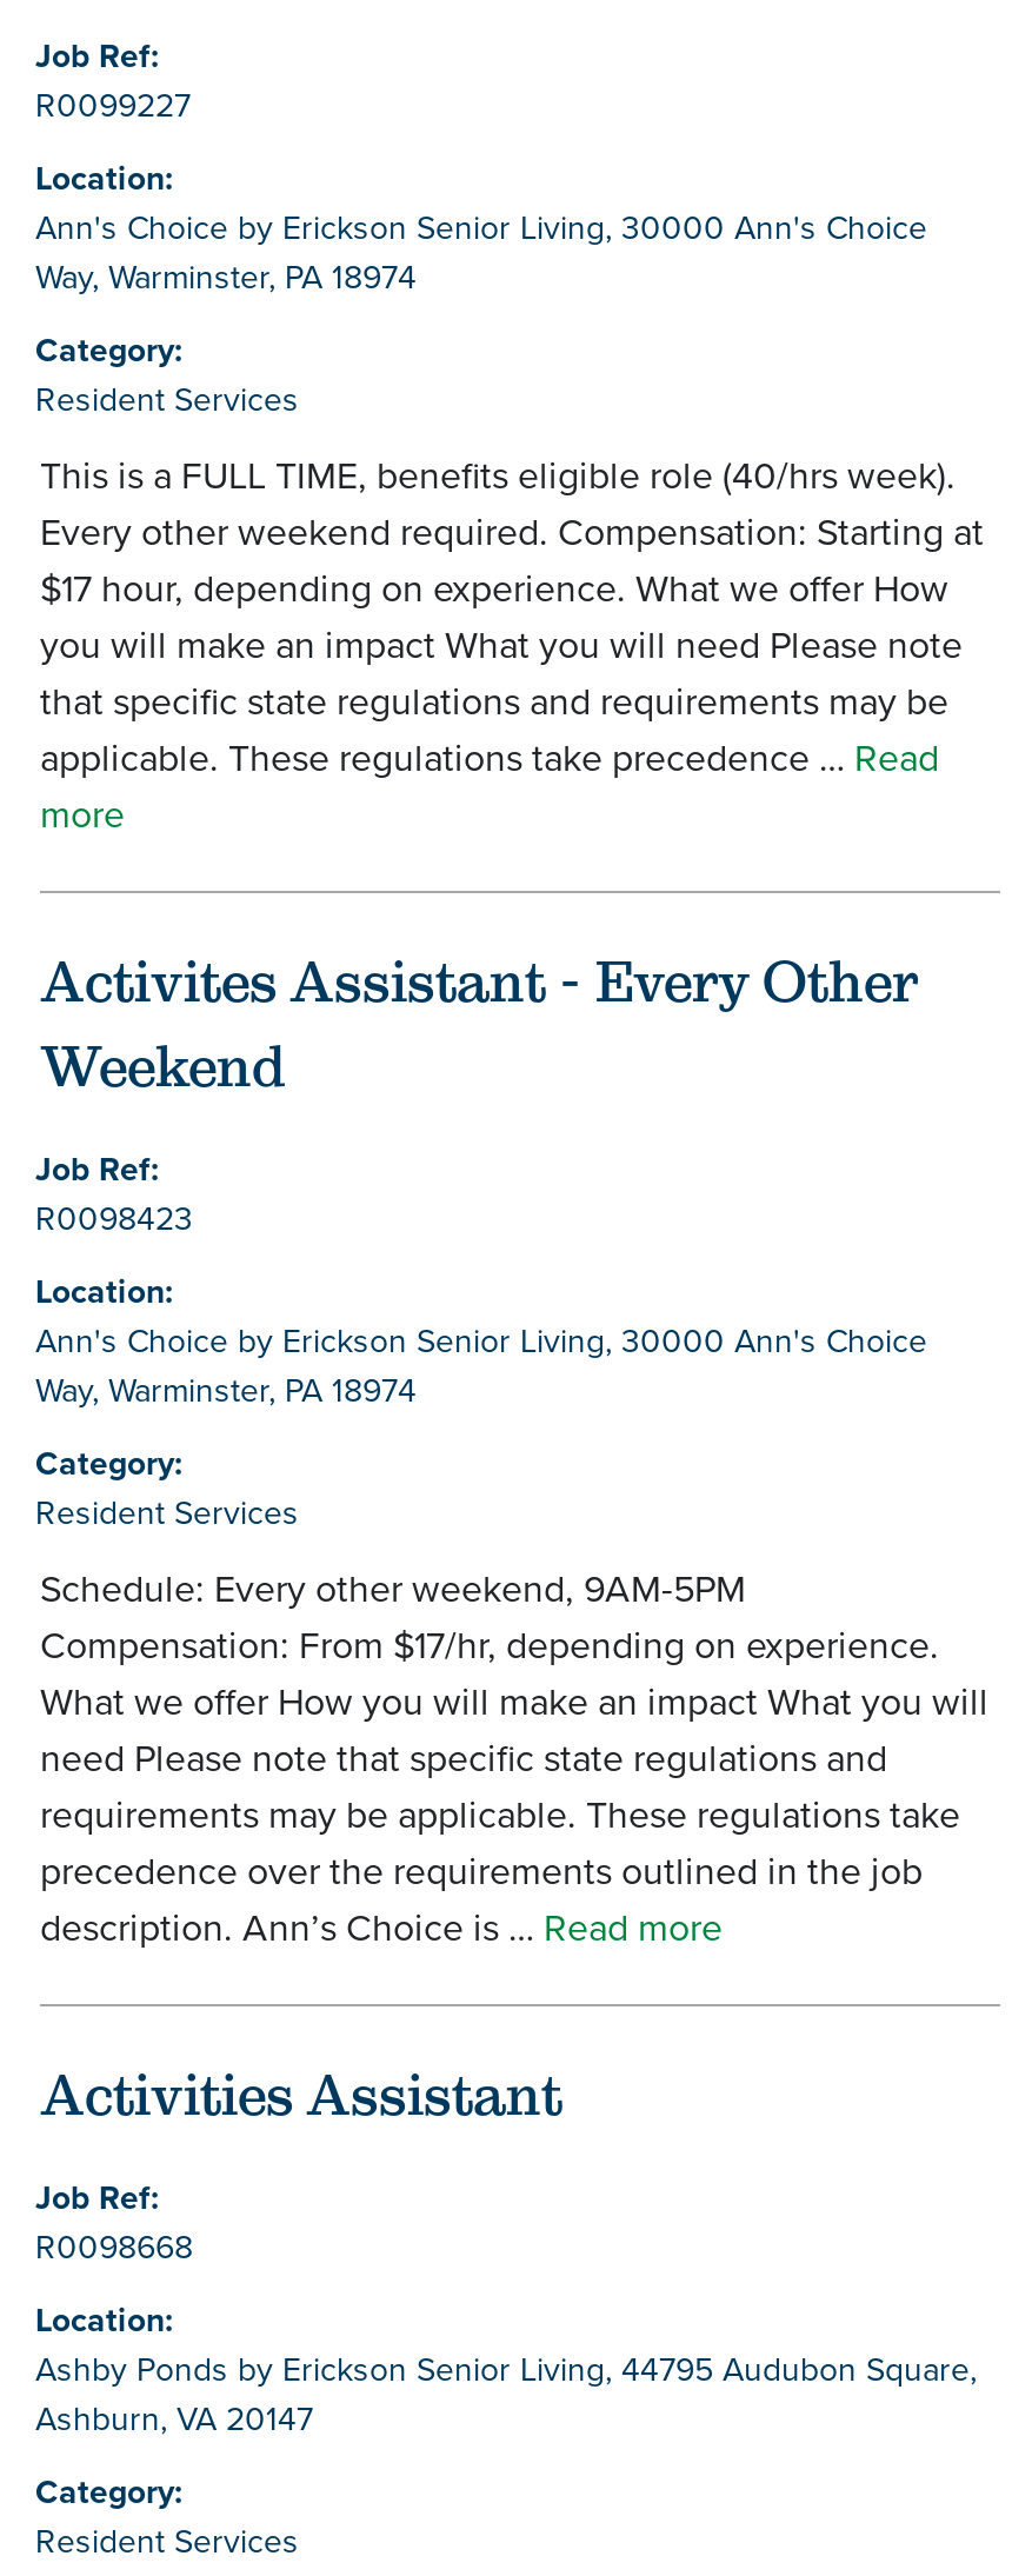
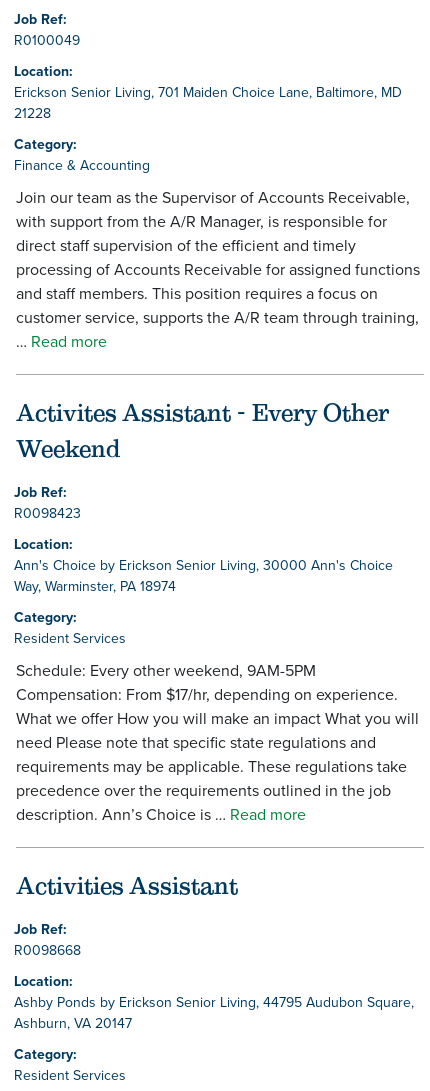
[35,80,191,130] R0099227 -> [14,30,80,51] R0100049
[35,203,927,302] Ann's Choice by Erickson Senior Living, 30000 Ann's Choice | Way, Warminster, PA 18974 -> [14,82,402,124] Erickson Senior Living, 701 Maiden Choice Lane, Baltimore, MD | 21228
[35,375,984,841] Resident Services | This is a FULL TIME, benefits eligible role (40/hrs week). | Every other weekend required. Compensation: Starting at | $17 hour, depending on experience. What we offer How | you will make an impact What you will need Please note | that specific state regulations and requirements may be | applicable. These regulations take precedence … Read | more -> [14,155,420,353] Finance & Accounting | Join our team as the Supervisor of Accounts Receivable, | with support from the A/R Manager, is responsible for | direct staff supervision of the efficient and timely | processing of Accounts Receivable for assigned functions | and staff members. This position requires a focus on | customer service, supports the A/R team through training, | … Read more

